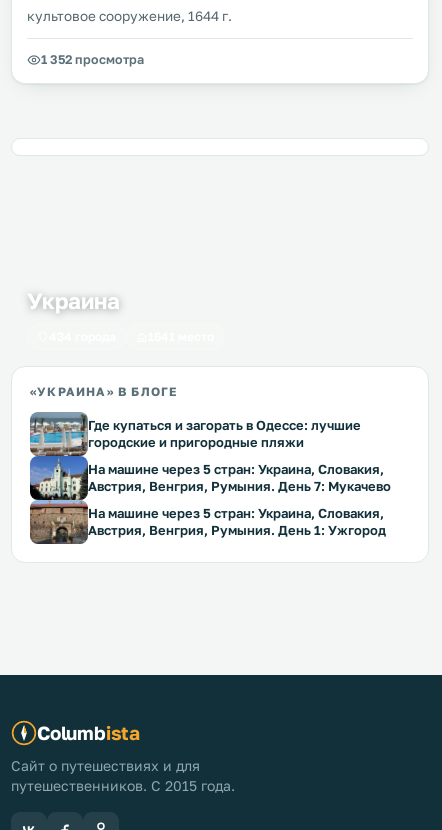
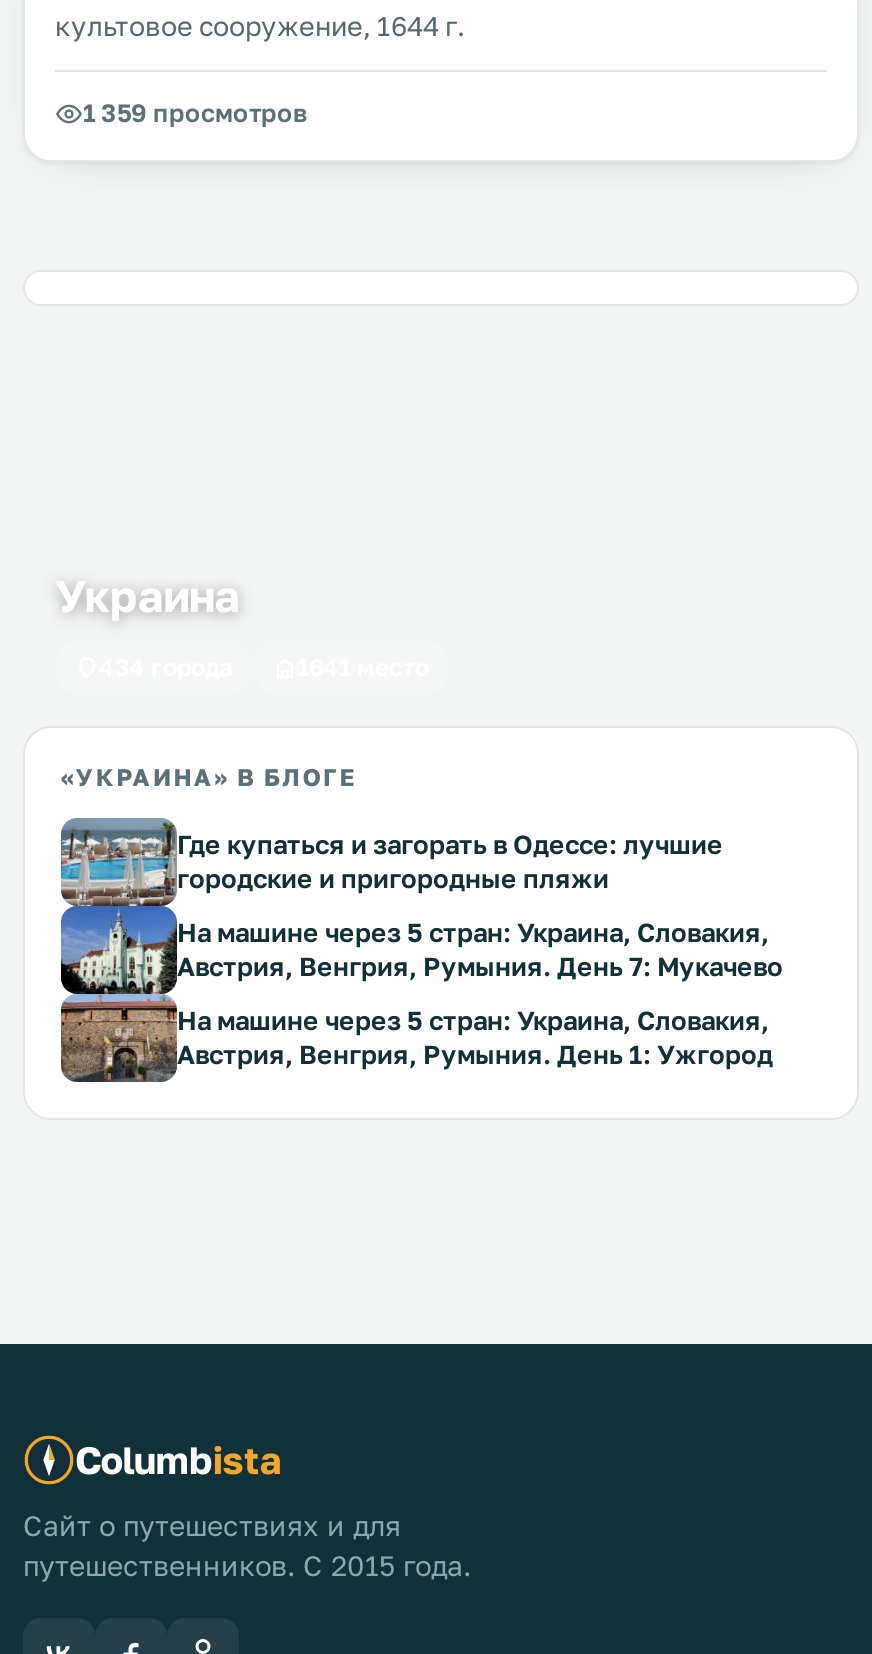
[41,52,144,67] 1 352 просмотра -> [83,98,307,128] 1 359 просмотров

